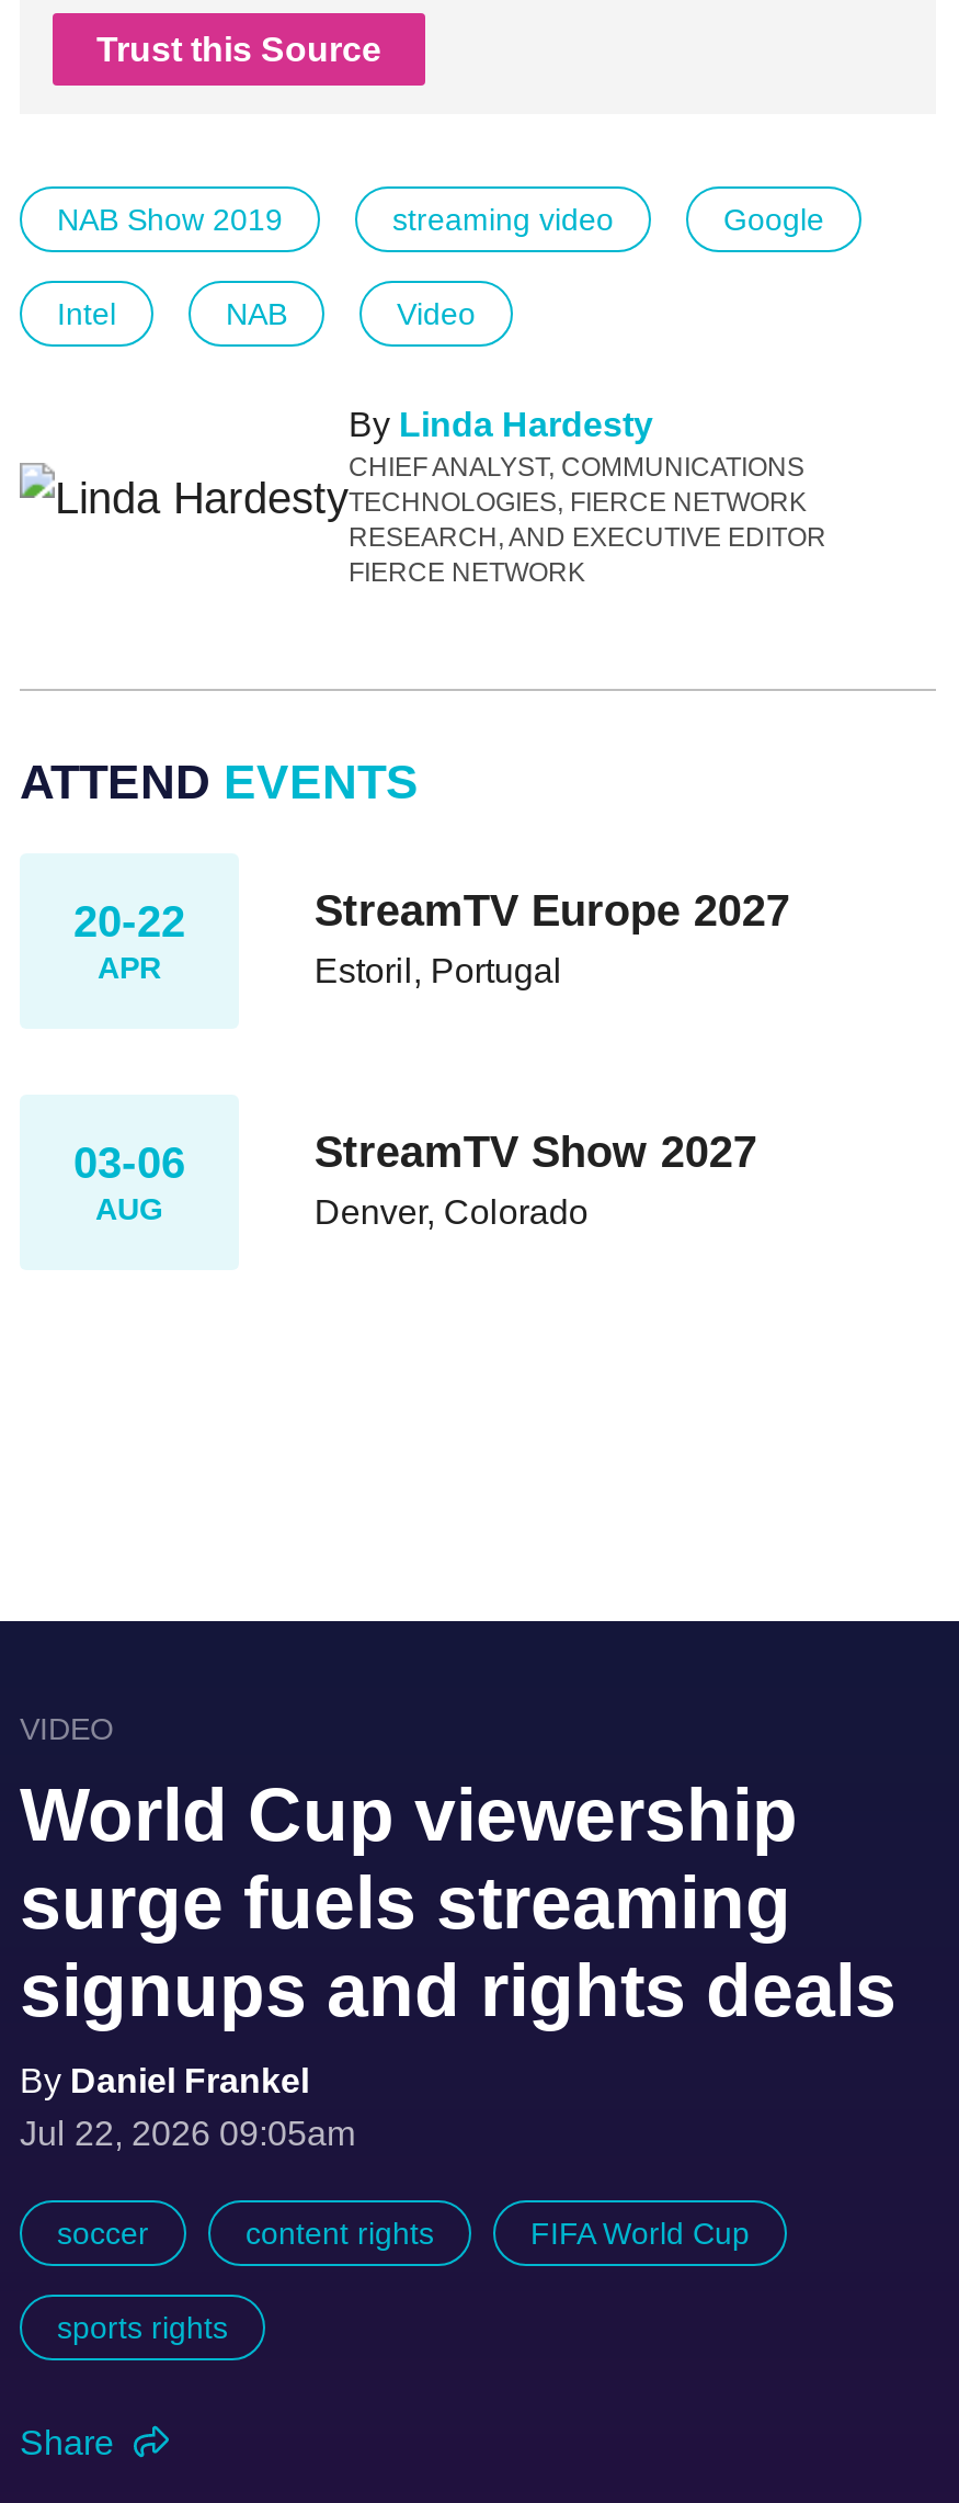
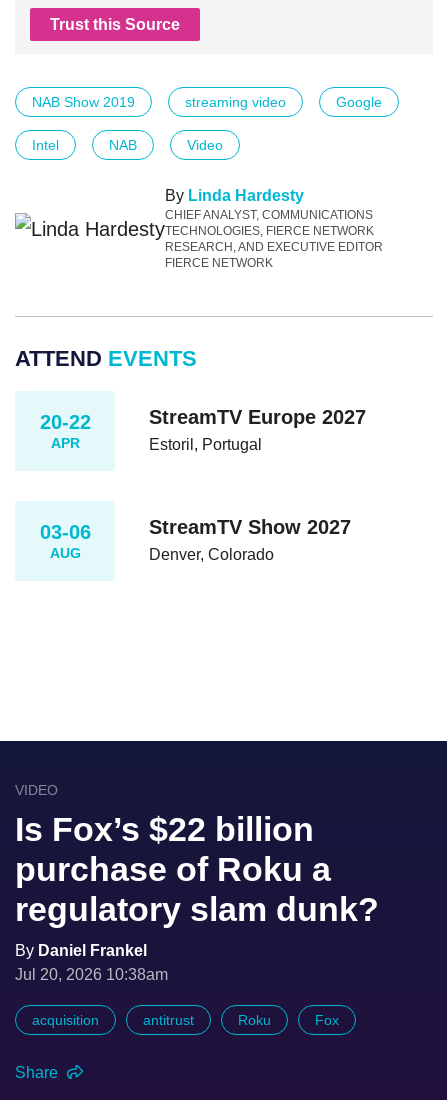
[20,1772,897,2031] World Cup viewership | surge fuels streaming | signups and rights deals -> [15,810,379,928] Is Fox’s $22 billion | purchase of Roku a | regulatory slam dunk?
[20,2114,750,2344] Jul 22, 2026 09:05am | soccer | content rights | FIFA World Cup | sports rights -> [15,966,339,1028] Jul 20, 2026 10:38am | acquisition | antitrust | Roku | Fox

